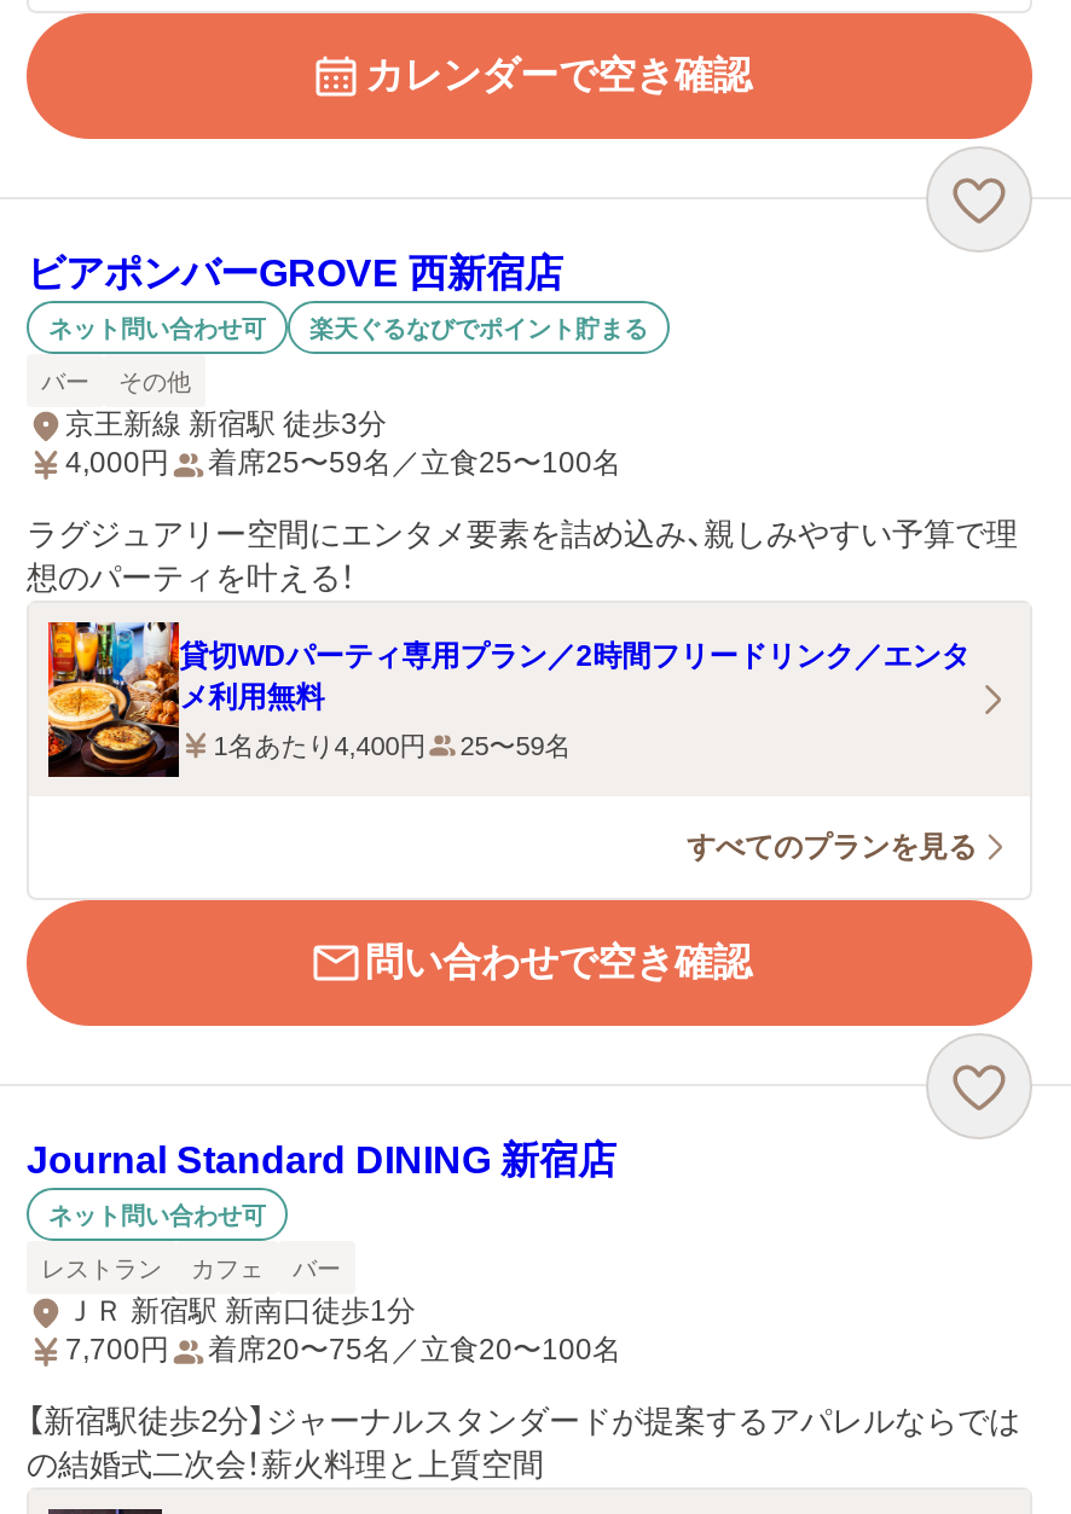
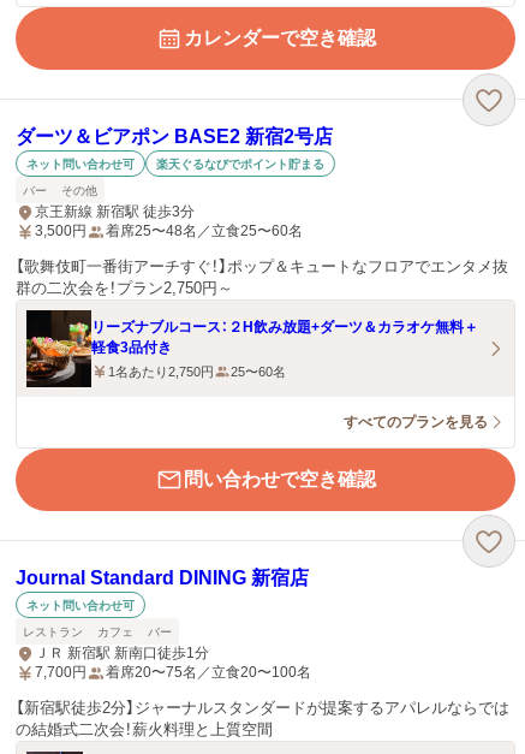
[27,253,563,294] ビアポンバーGROVE 西新宿店 -> [16,126,333,147] ダーツ＆ビアポン BASE2 新宿2号店
[65,446,621,480] 4,000円 | 着席25〜59名／立食25〜100名 -> [35,222,303,239] 3,500円 | 着席25〜48名／立食25〜60名
[27,516,1018,596] ラグジュアリー空間にエンタメ要素を詰め込み、親しみやすい予算で理 | 想のパーティを叶える！ -> [16,257,508,297] 【歌舞伎町一番街アーチすぐ！】ポップ＆キュートなフロアでエンタメ抜 | 群の二次会を！プラン2,750円～
[46,620,970,777] [image] | 貸切WDパーティ専用プラン／2時間フリードリンク／エンタ | メ利用無料 -> [25,309,478,387] [image] | リーズナブルコース：２H飲み放題+ダーツ＆カラオケ無料＋ | 軽食3品付き
[213,731,571,760] 1名あたり4,400円 | 25〜59名 -> [108,364,286,379] 1名あたり2,750円 | 25〜60名

